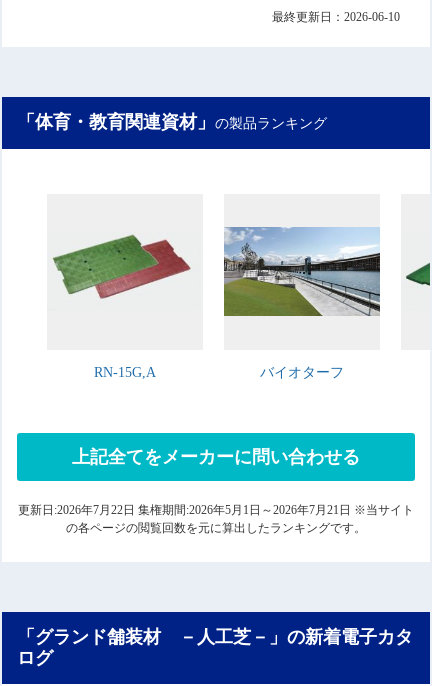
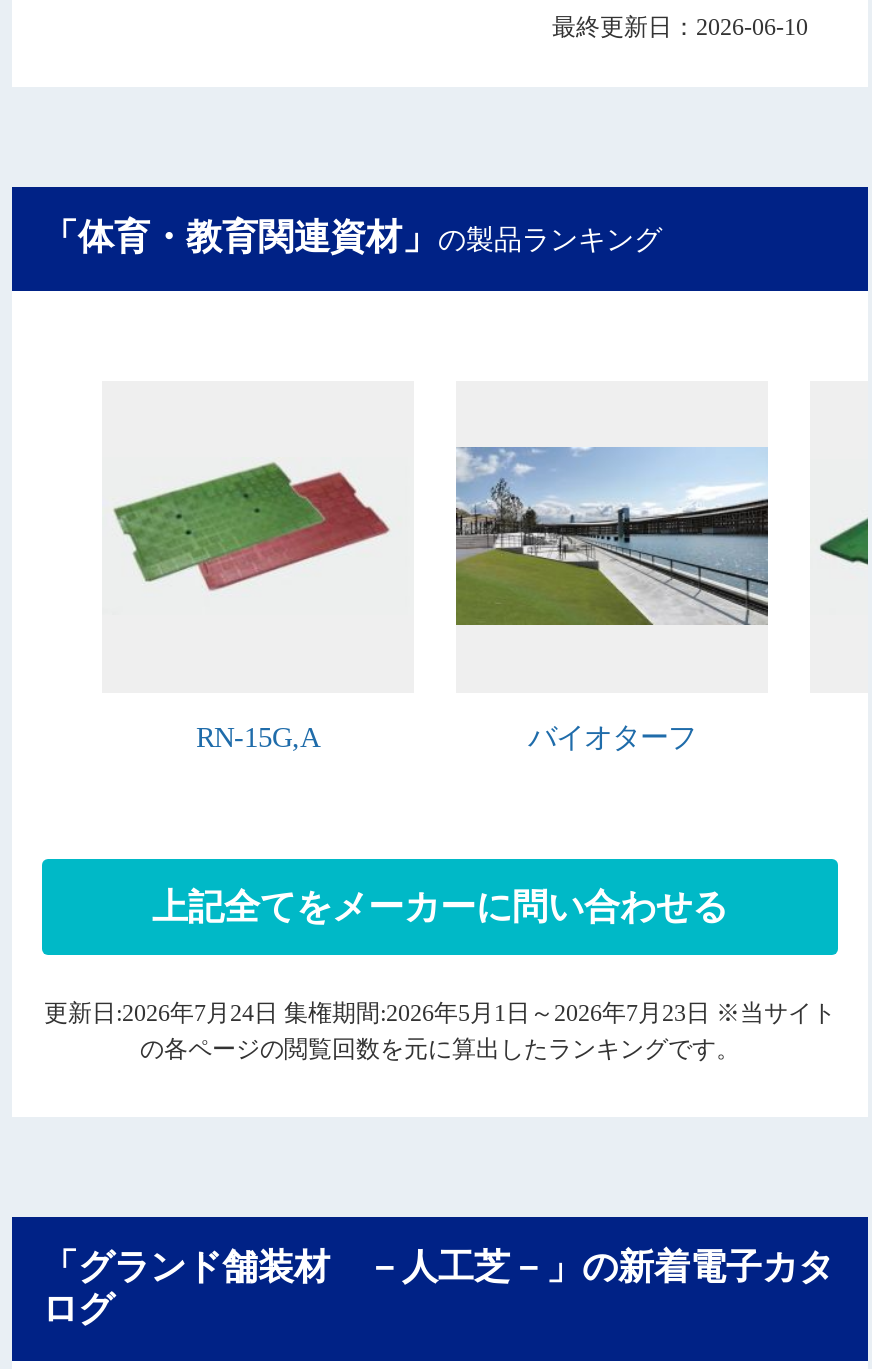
[18,502,414,516] 更新日:2026年7月22日 集権期間:2026年5月1日～2026年7月21日 ※当サイト -> [44,998,836,1026] 更新日:2026年7月24日 集権期間:2026年5月1日～2026年7月23日 ※当サイト

